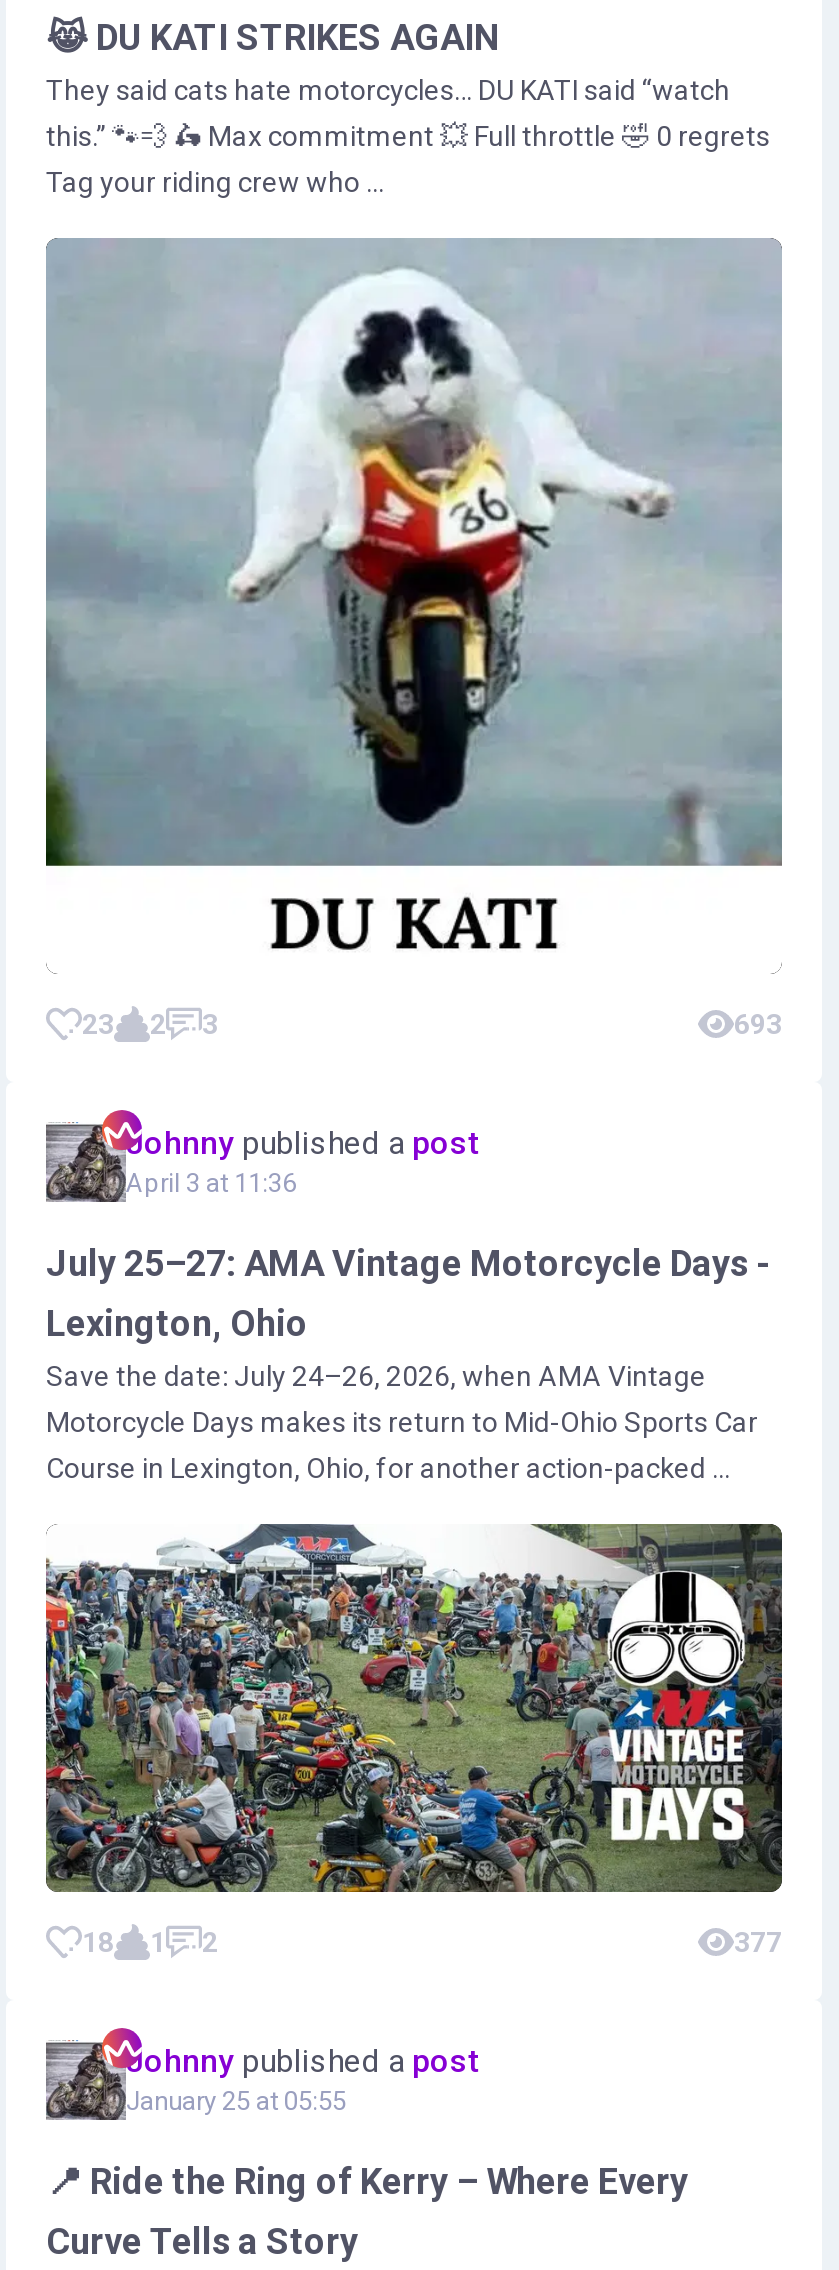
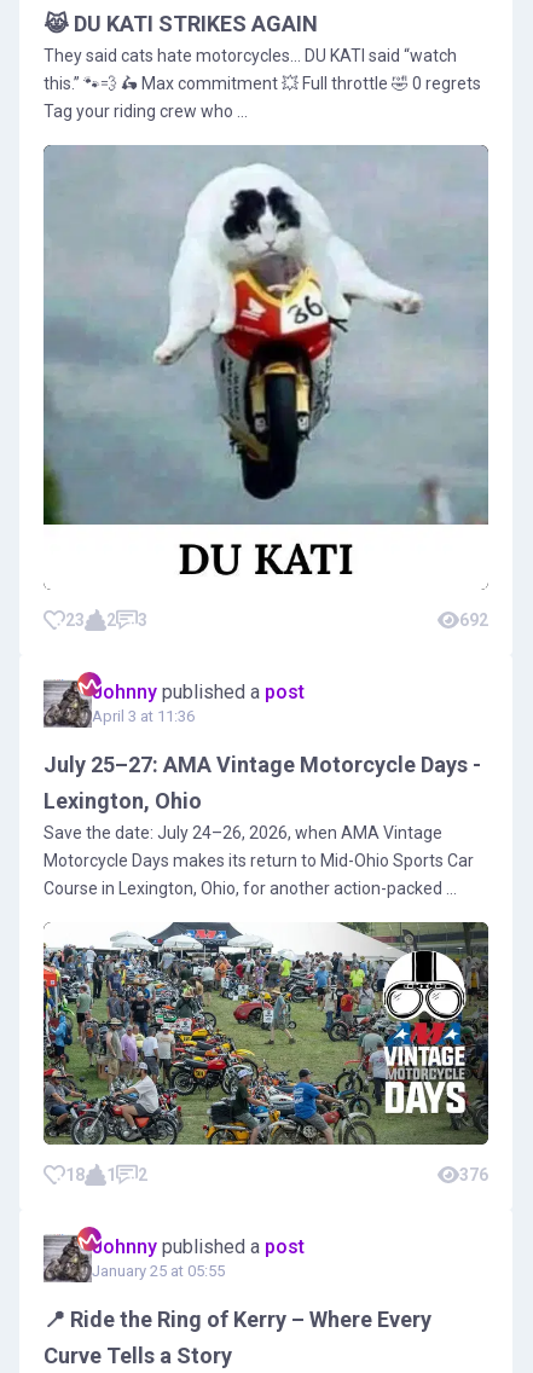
[734,1008,782,1040] 693 -> [459,610,488,630] 692
[734,1926,782,1958] 377 -> [459,1165,488,1184] 376

